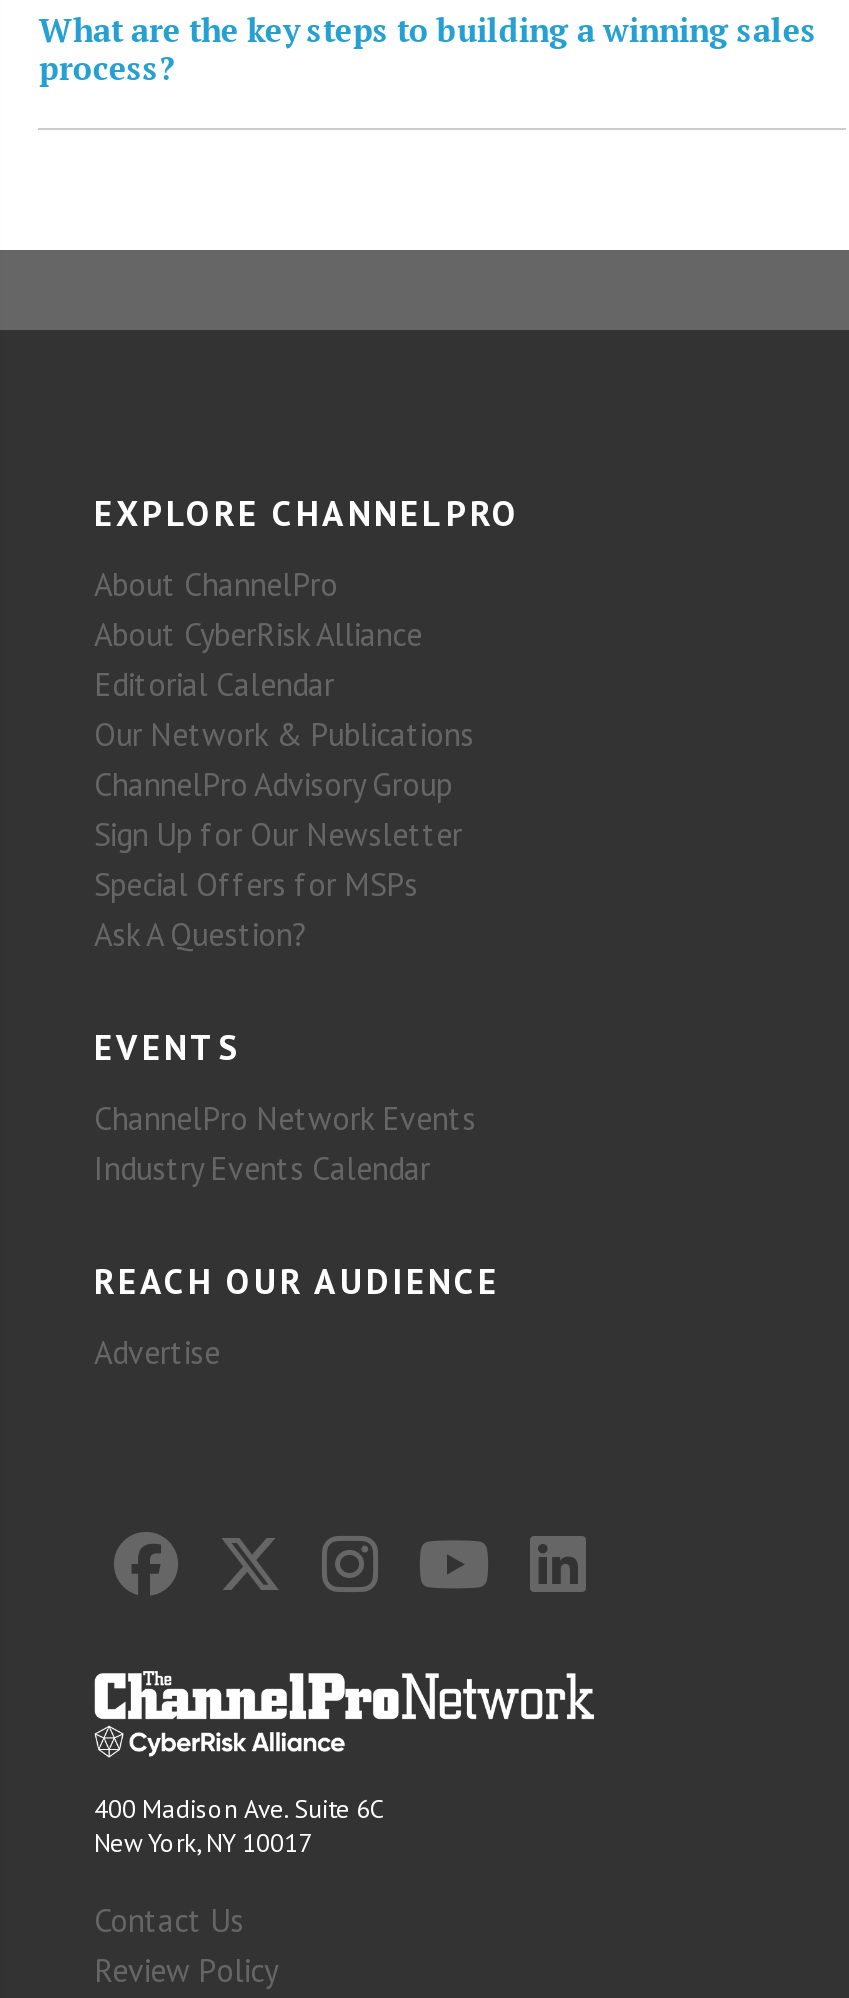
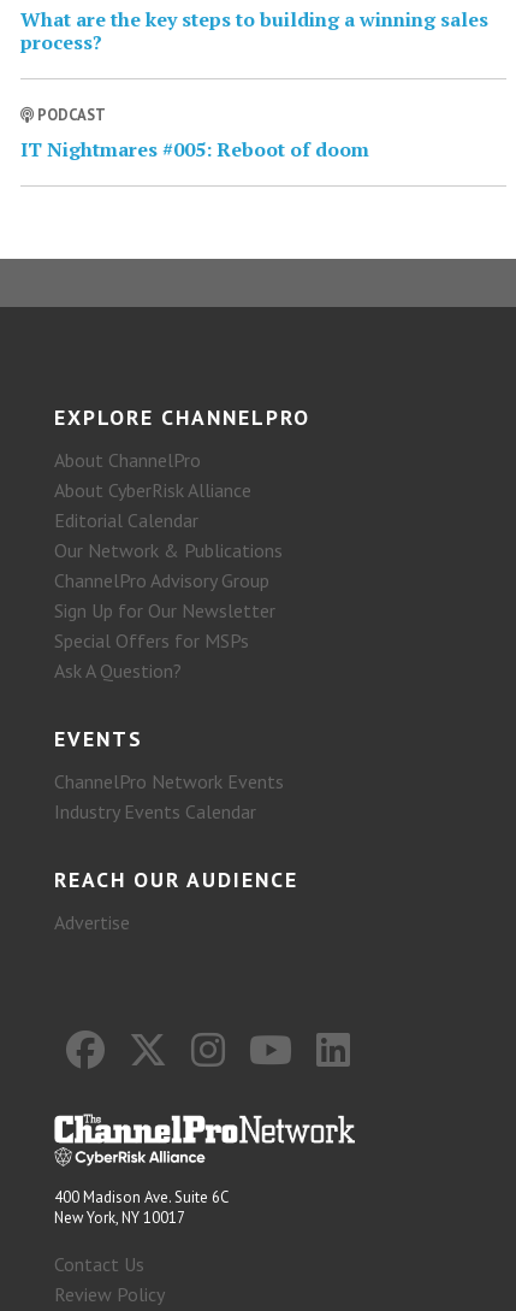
none -> [21,105,370,163] PODCAST | IT Nightmares #005: Reboot of doom

